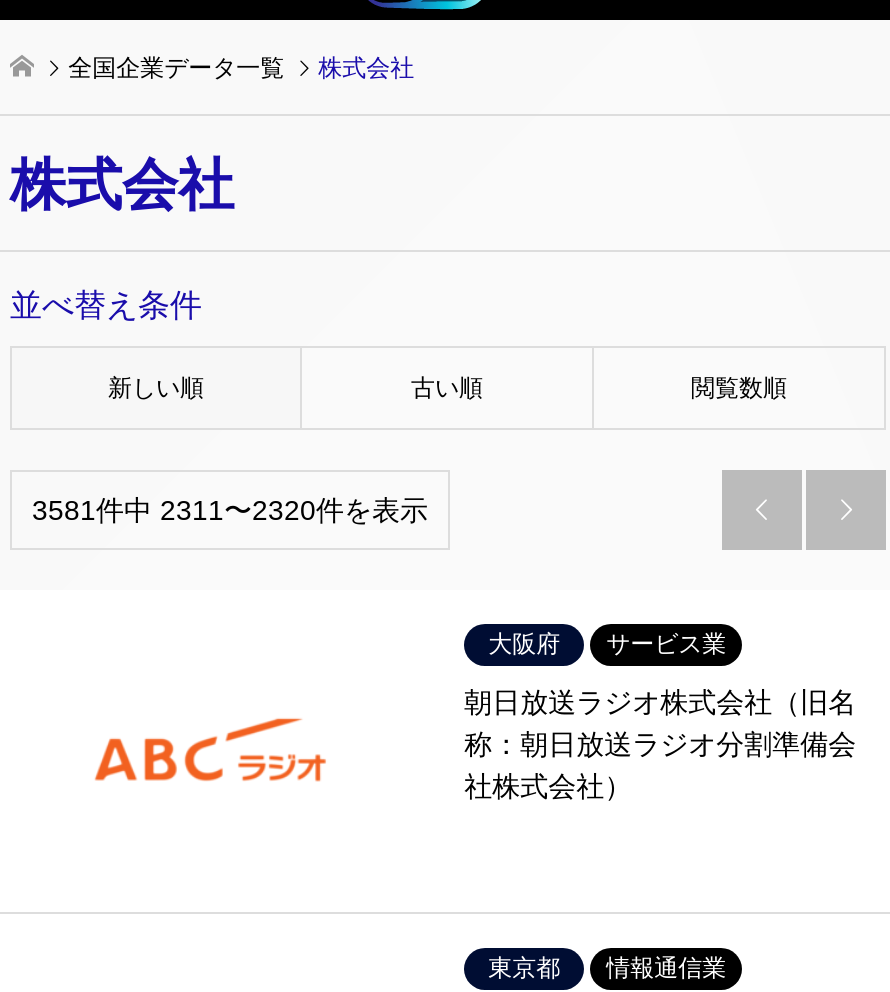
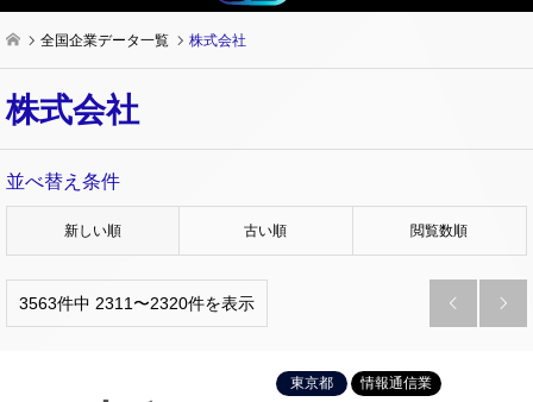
[32,495,428,527] 3581件中 2311〜2320件を表示 -> [19,294,255,313] 3563件中 2311〜2320件を表示
[464,631,856,803] 大阪府 | サービス業 | 朝日放送ラジオ株式会社（旧名 | 称：朝日放送ラジオ分割準備会 | 社株式会社） -> none
[94,718,326,784] [image] -> none

